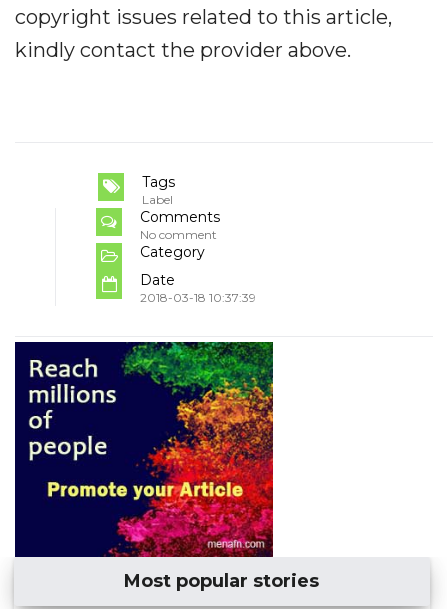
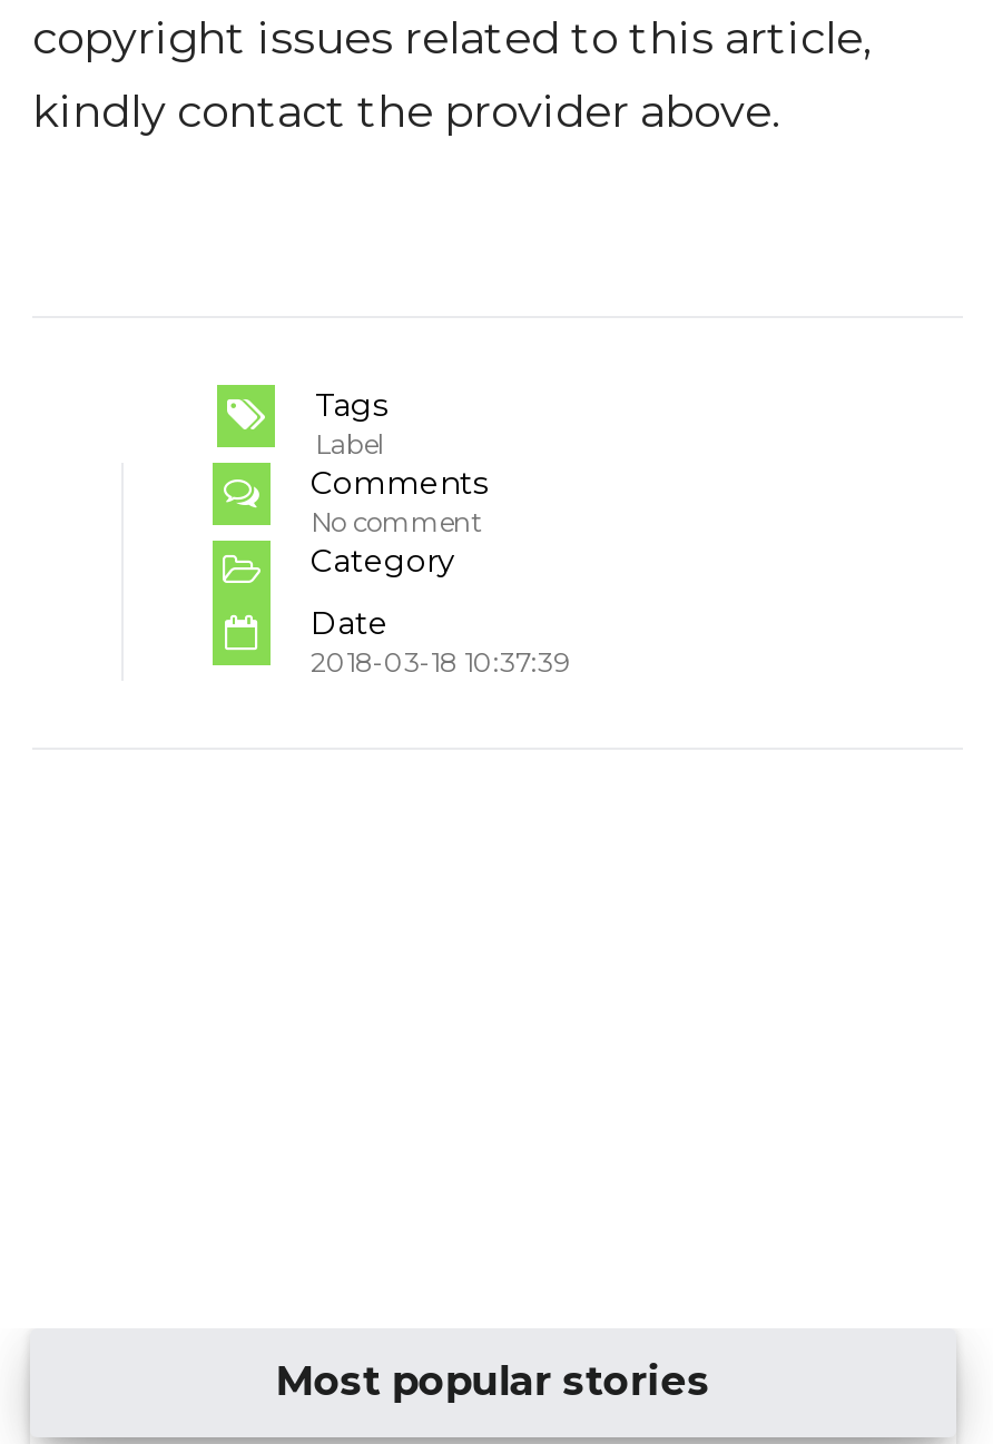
[14,341,274,558] [image] -> none

